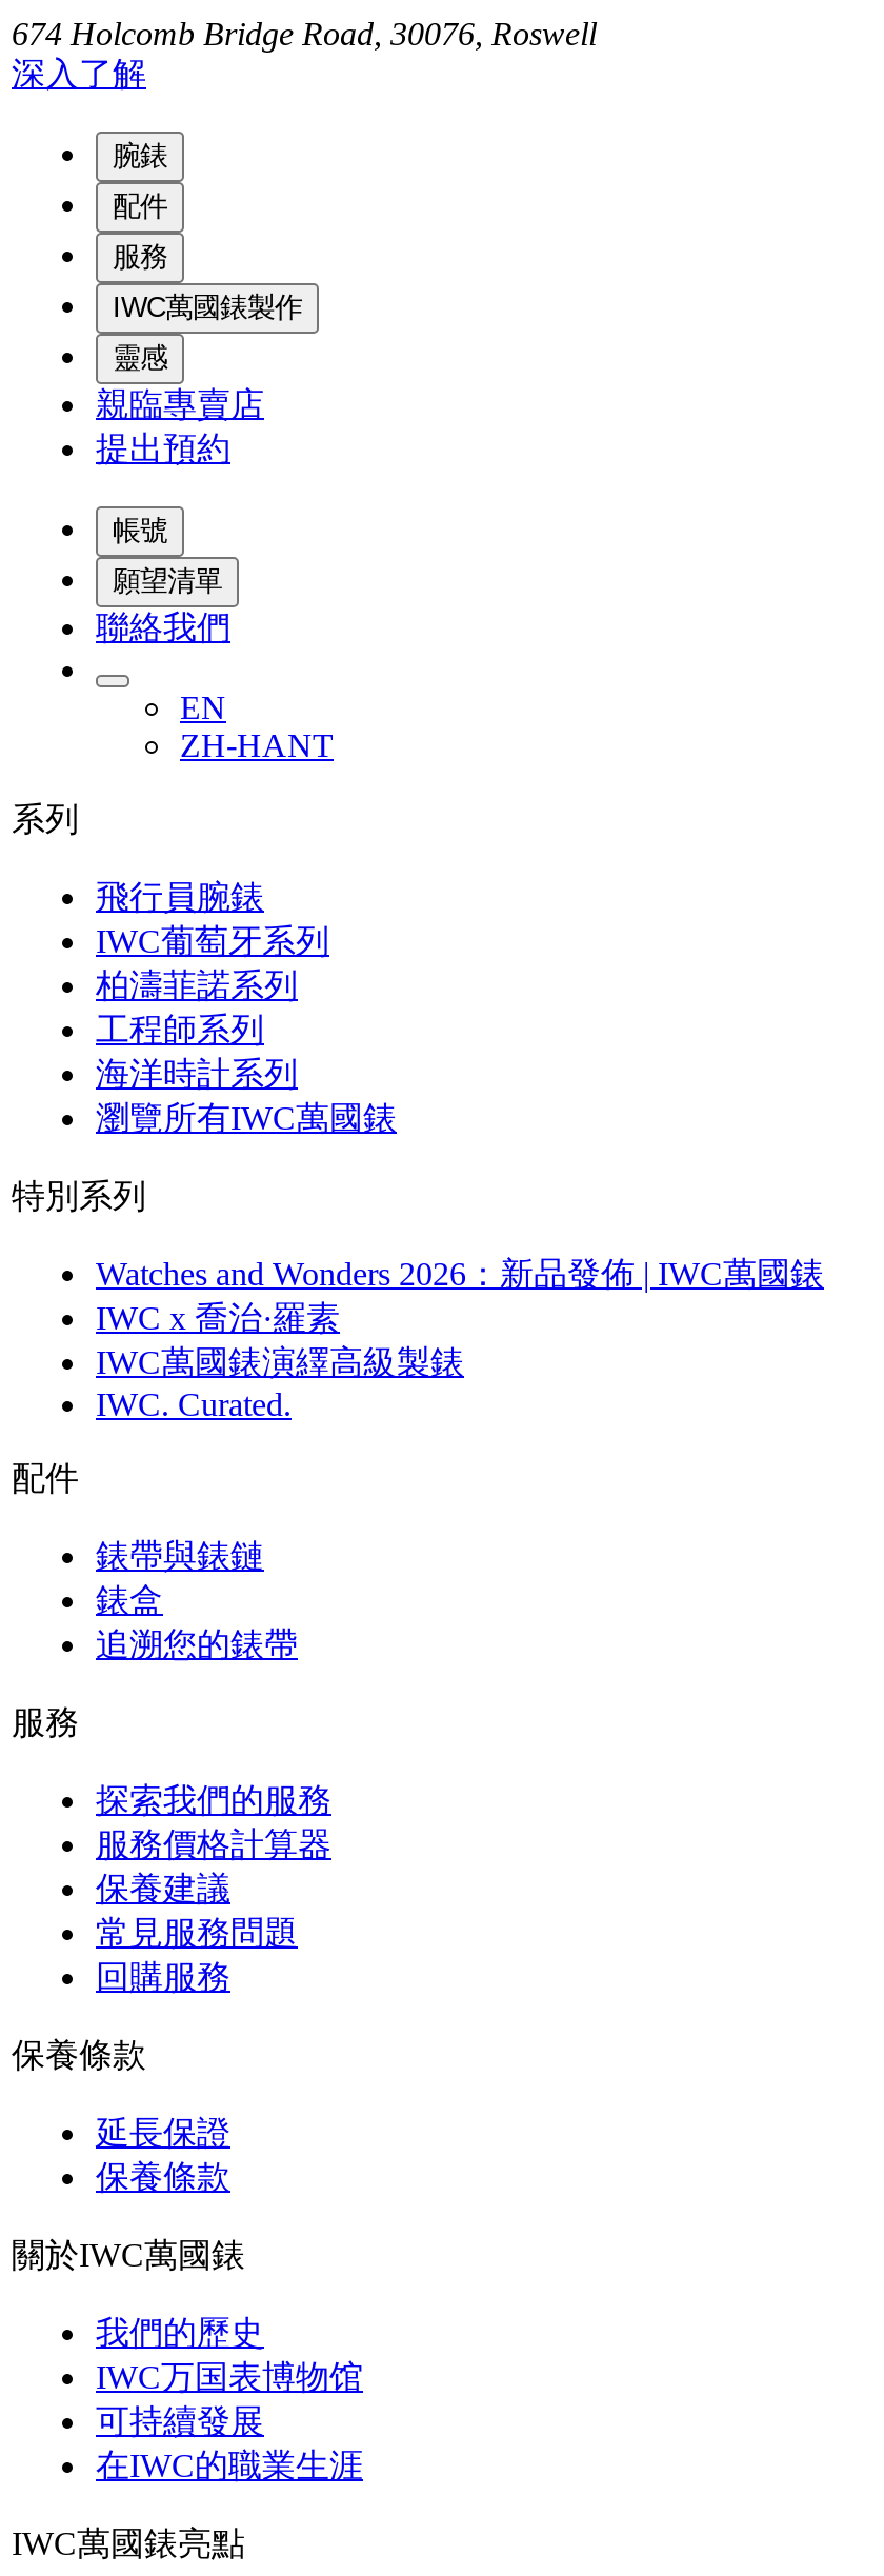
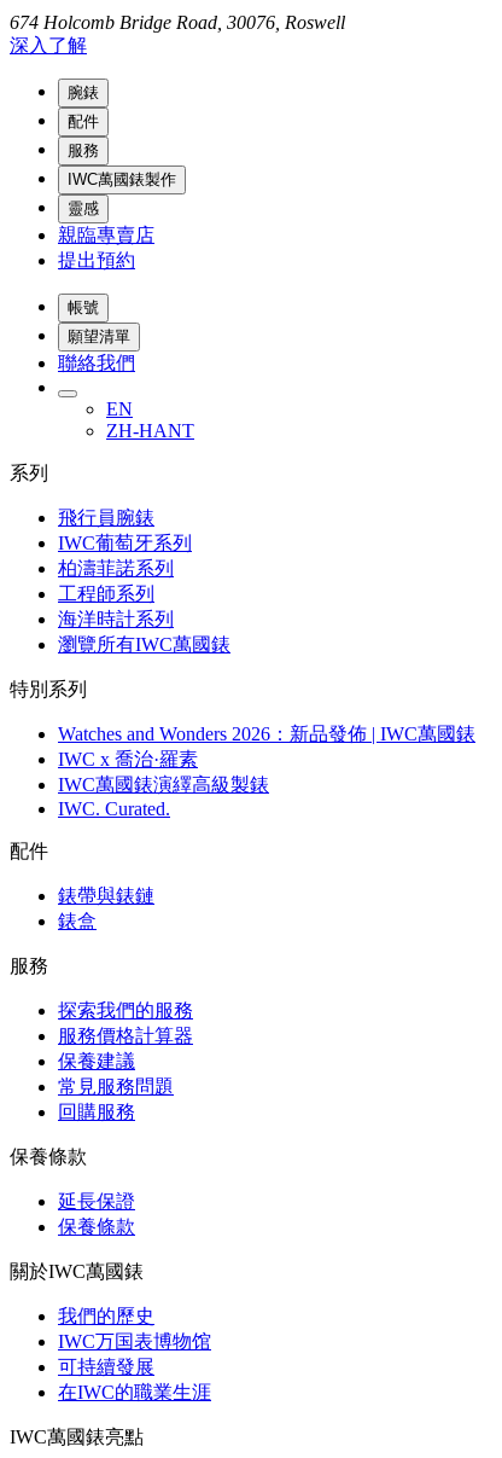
[96,1627,298,1663] 追溯您的錶帶 -> none

